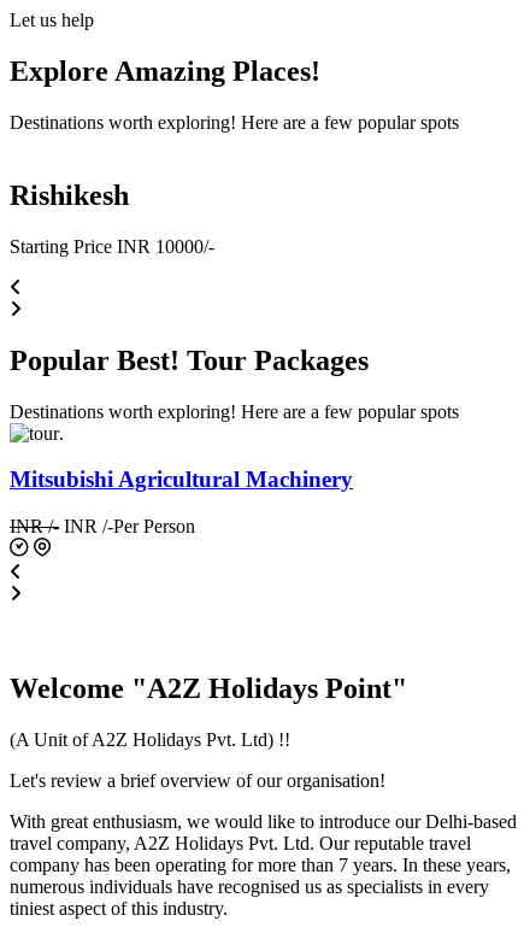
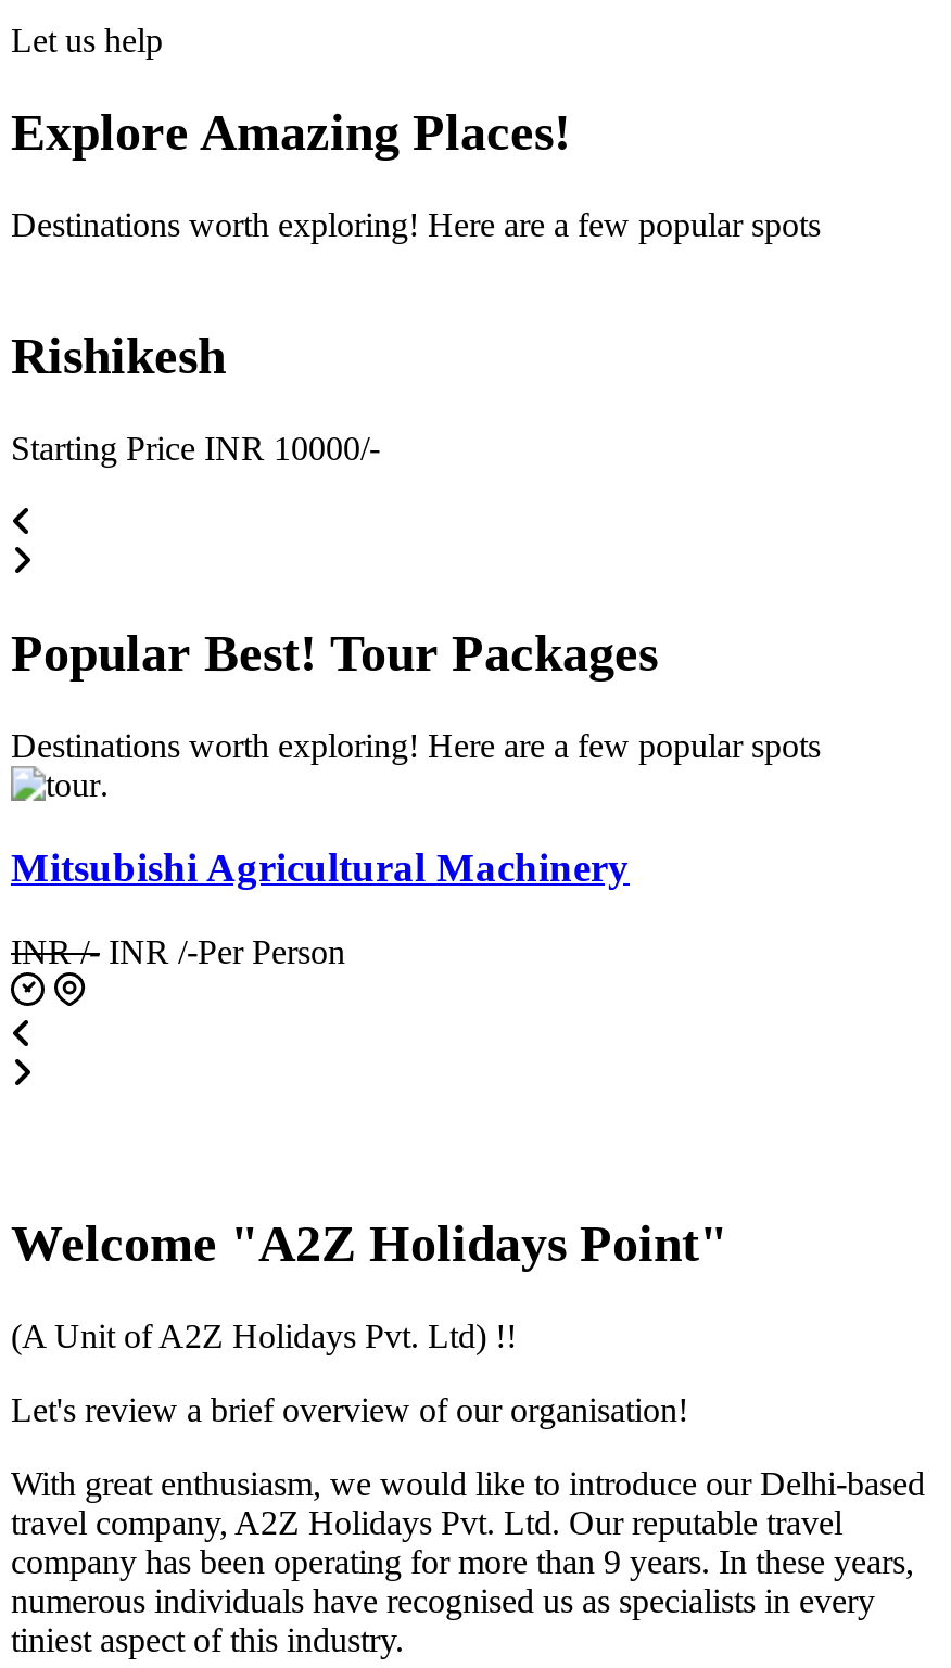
[10,854,511,875] company has been operating for more than 7 years. In these years, -> [11,1543,914,1580] company has been operating for more than 9 years. In these years,

